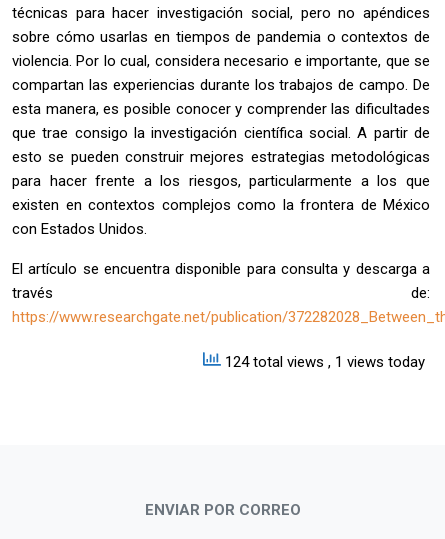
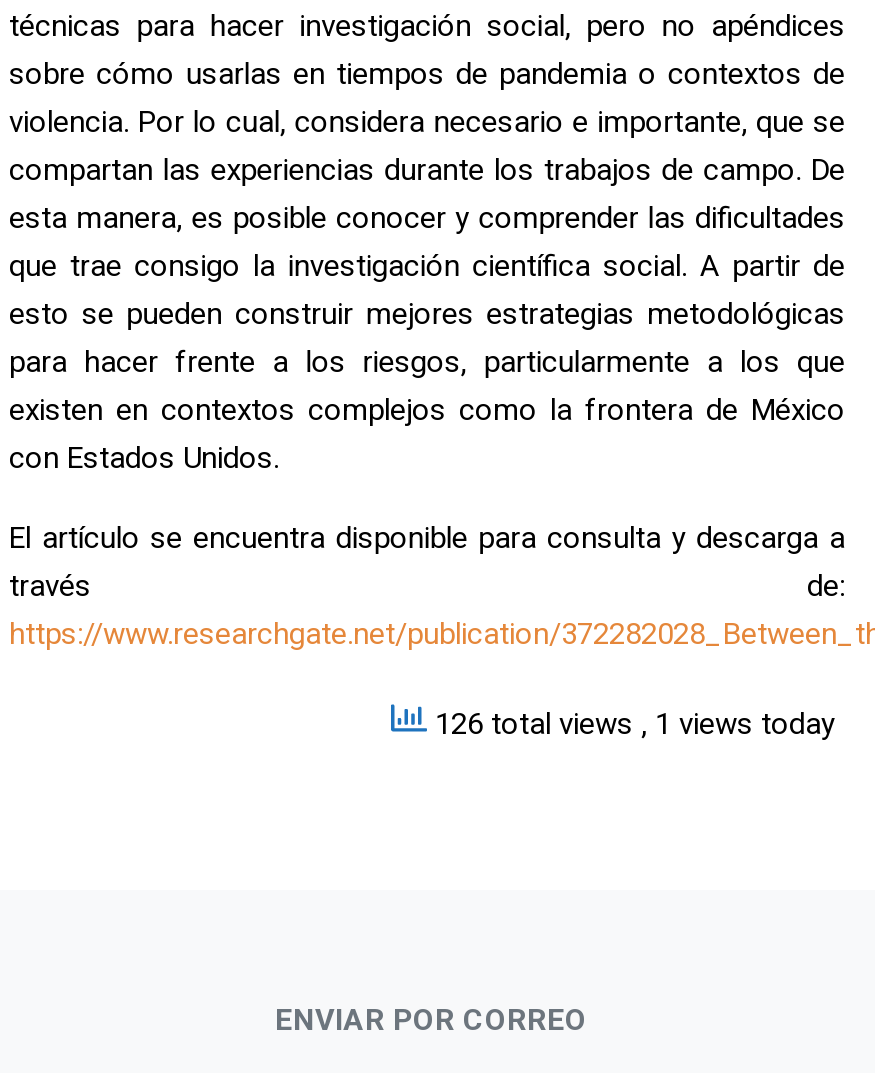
[221,353,425,371] 124 total views, 1 views today -> [427,705,835,741] 126 total views, 1 views today

